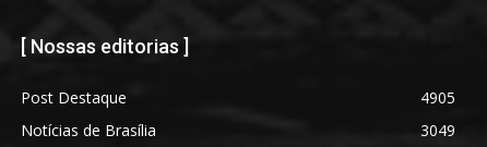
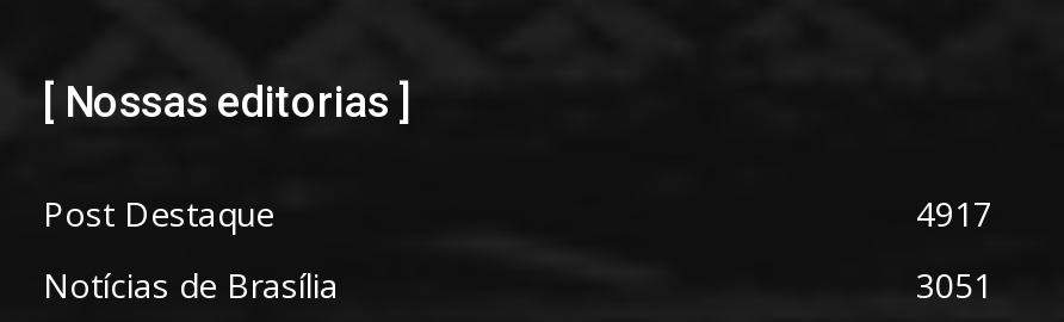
[420,87,455,107] 4905 -> [916,190,992,235] 4917
[420,119,455,140] 3049 -> [916,262,992,307] 3051

